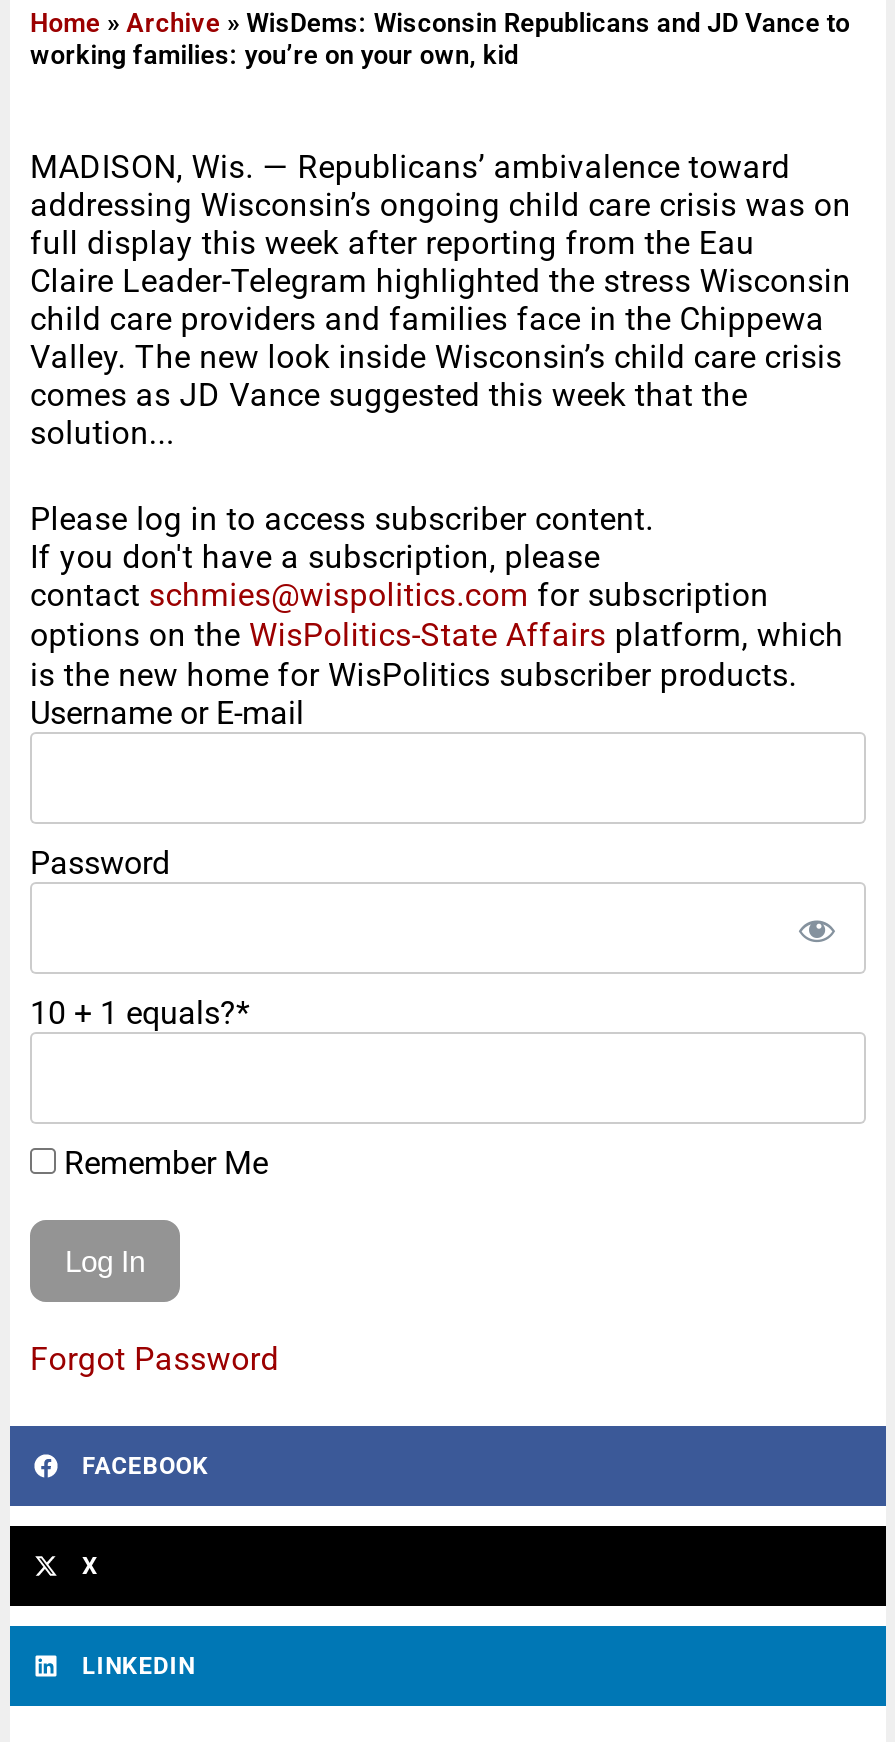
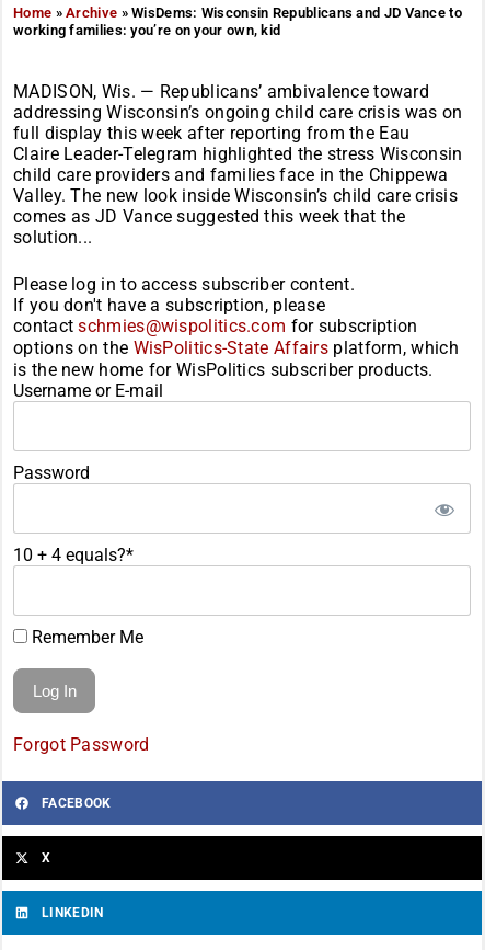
[30,994,250,1032] 10 + 1 equals?* -> [13,545,134,566] 10 + 4 equals?*

